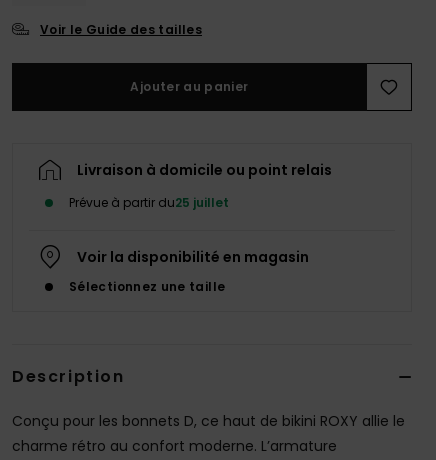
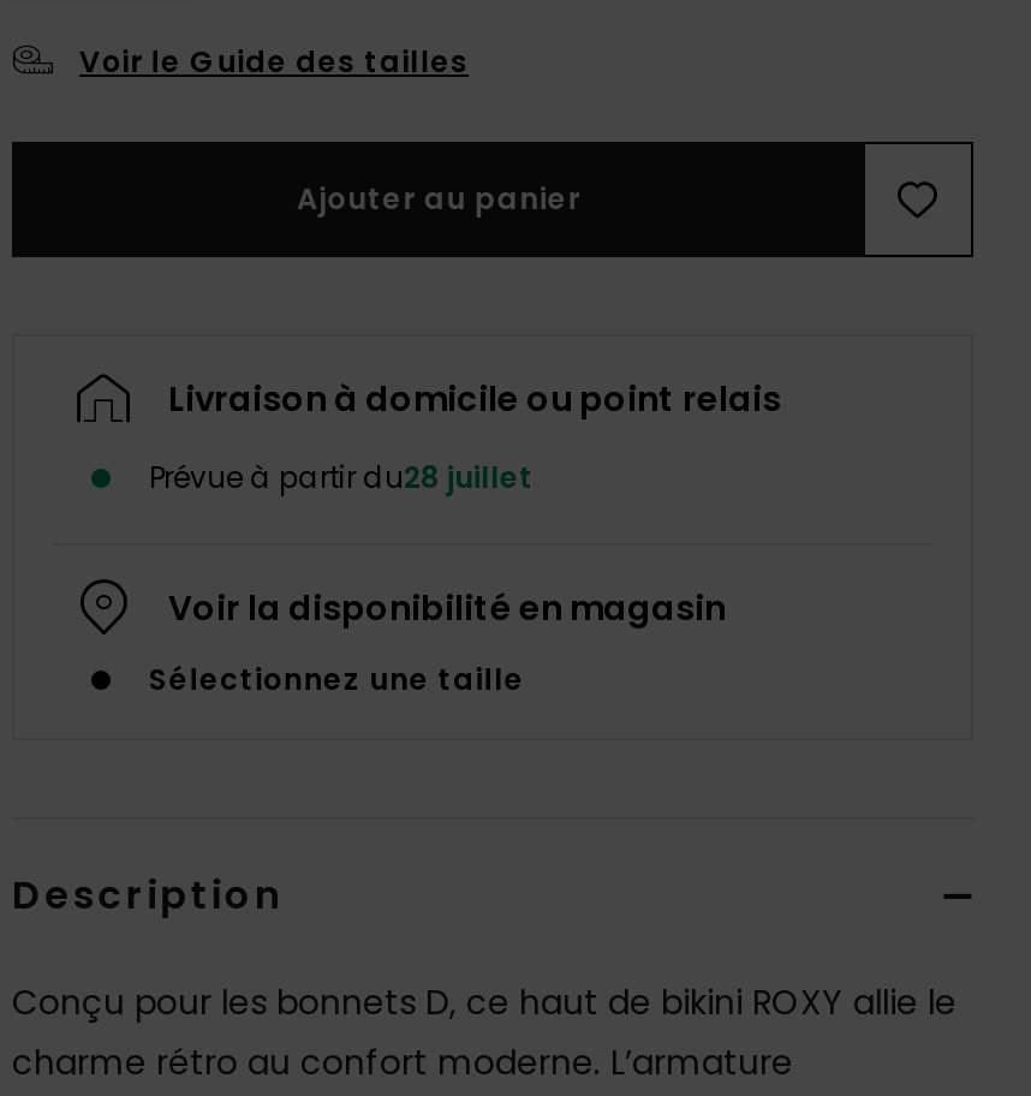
[69,194,229,211] Prévue à partir du25 juillet -> [149,457,534,498] Prévue à partir du28 juillet

